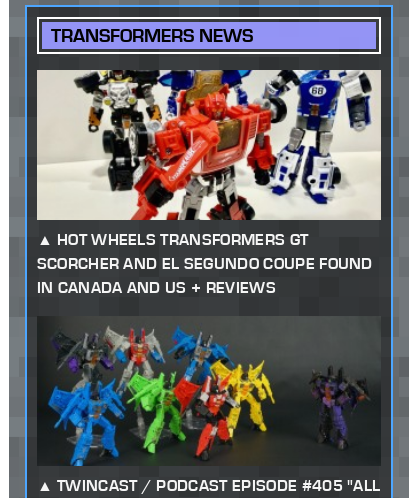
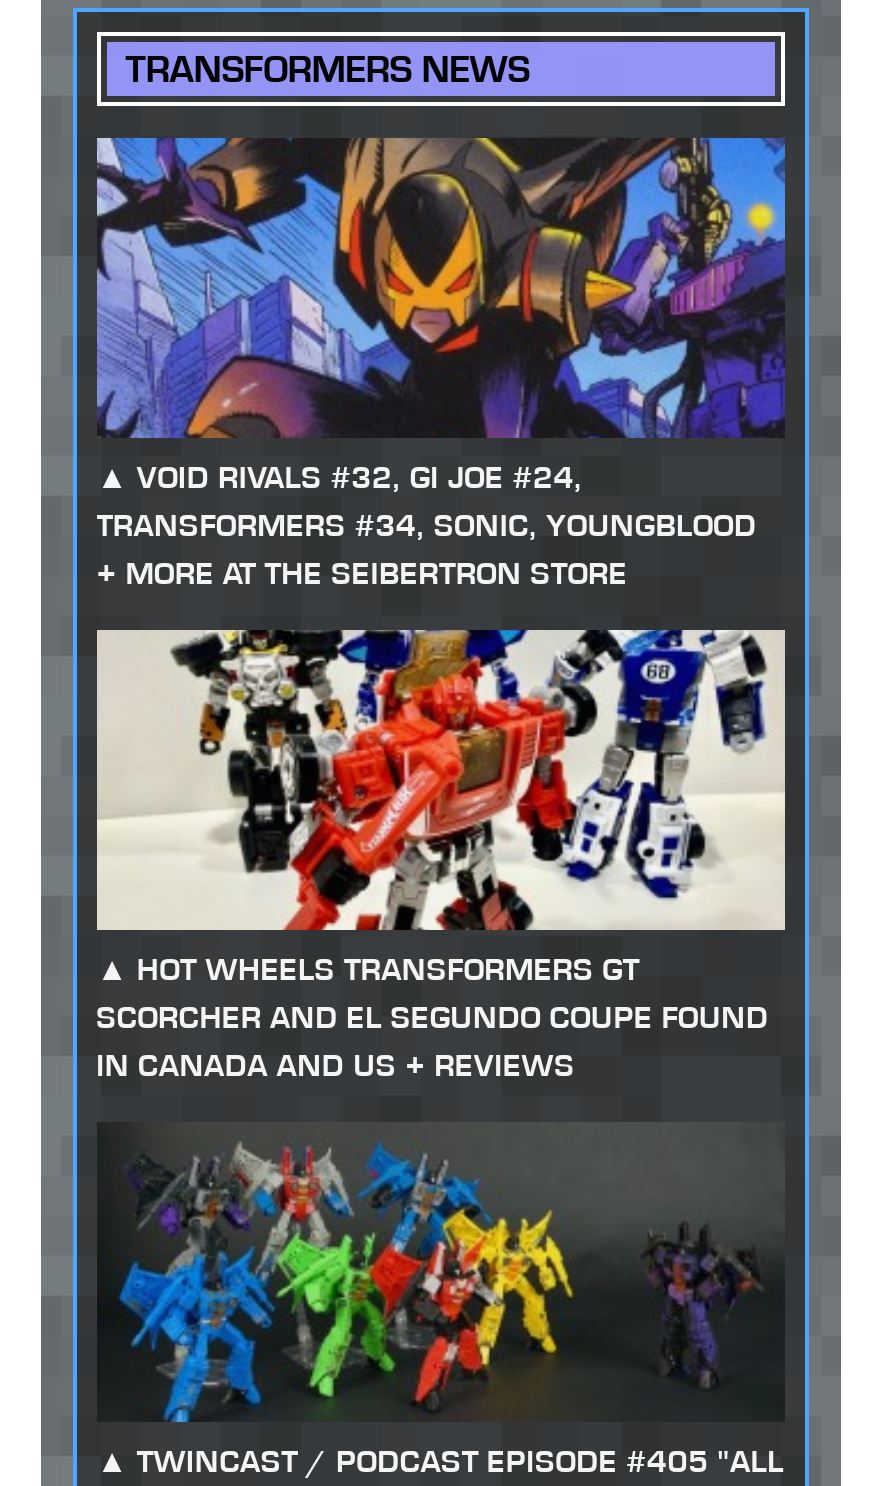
none -> [95,136,787,591] [image] | VOID RIVALS #32, GI JOE #24, | TRANSFORMERS #34, SONIC, YOUNGBLOOD | + MORE AT THE SEIBERTRON STORE

